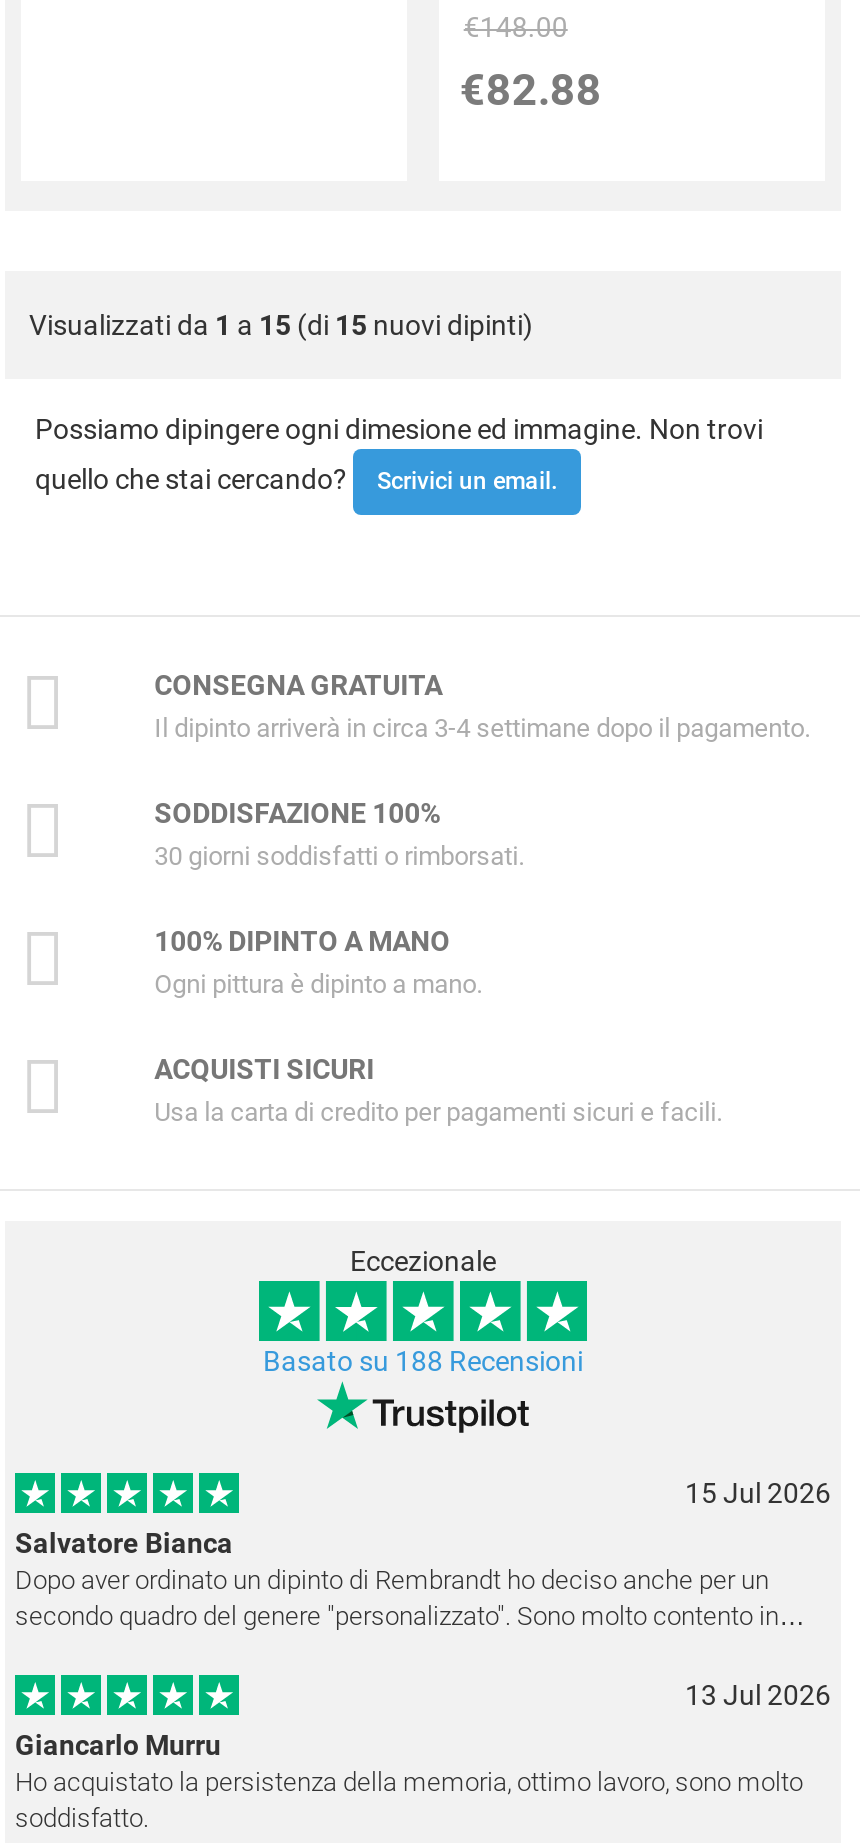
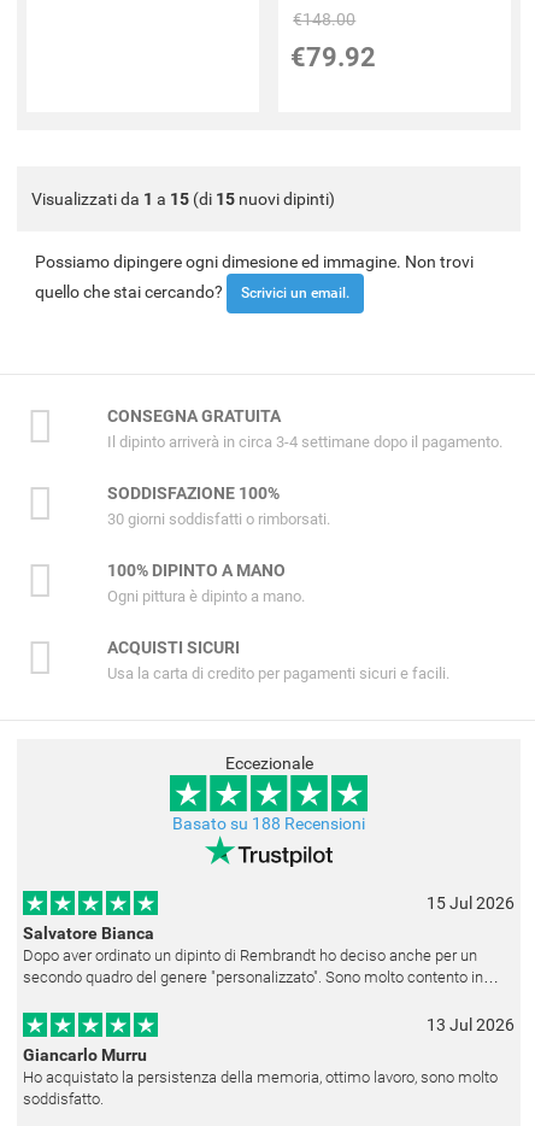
[460,65,602,115] €82.88 -> [291,42,376,73] €79.92

